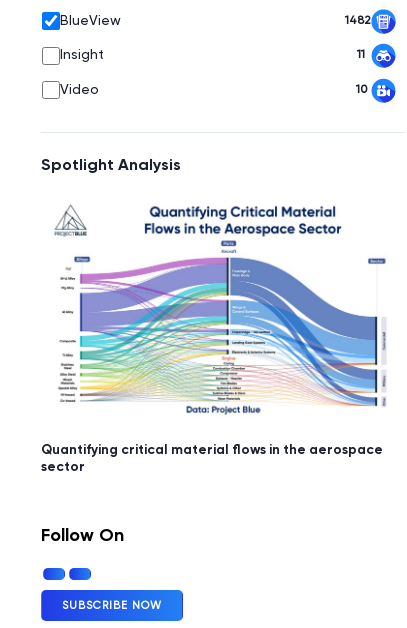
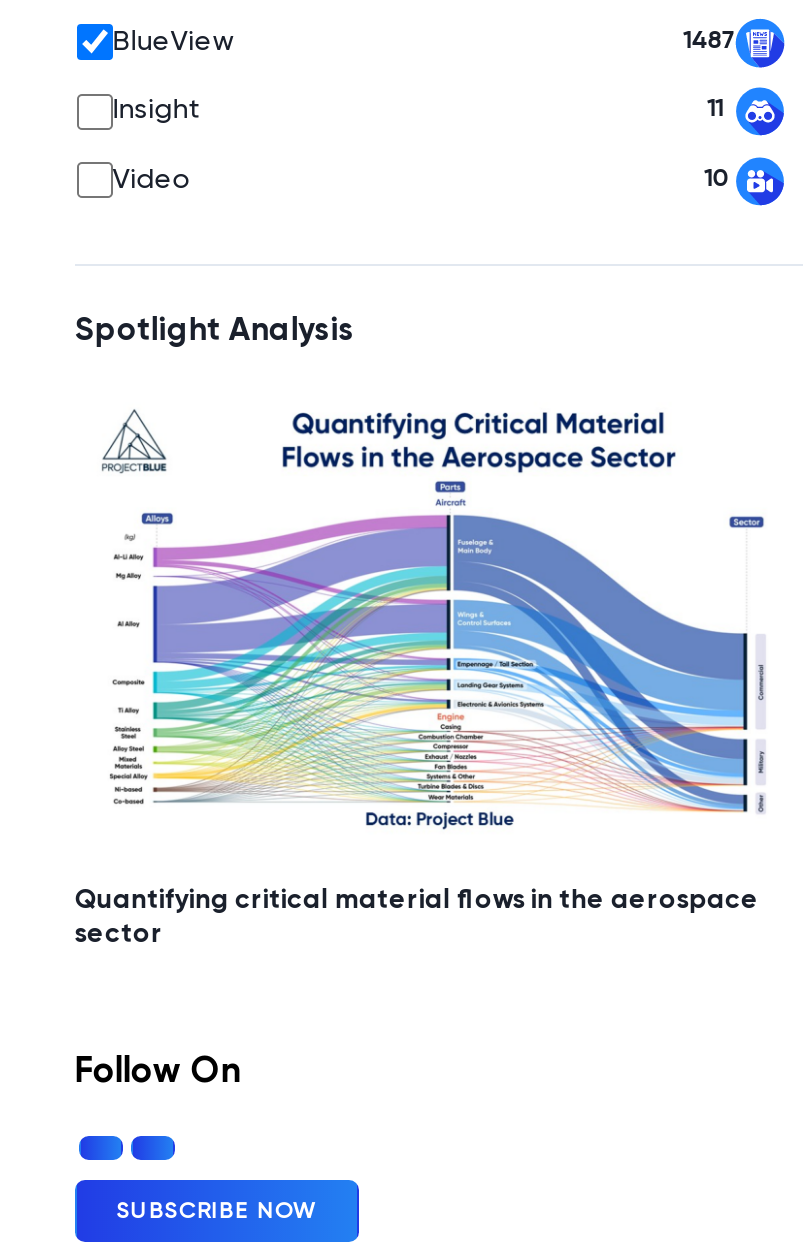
[345,15,371,27] 1482 -> [684,30,736,54] 1487

